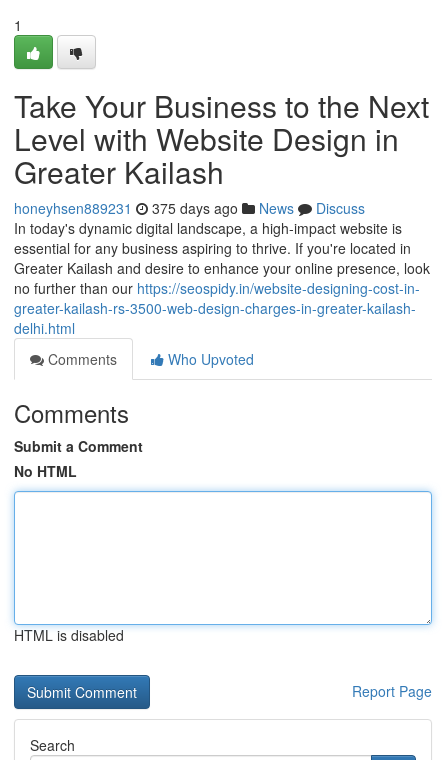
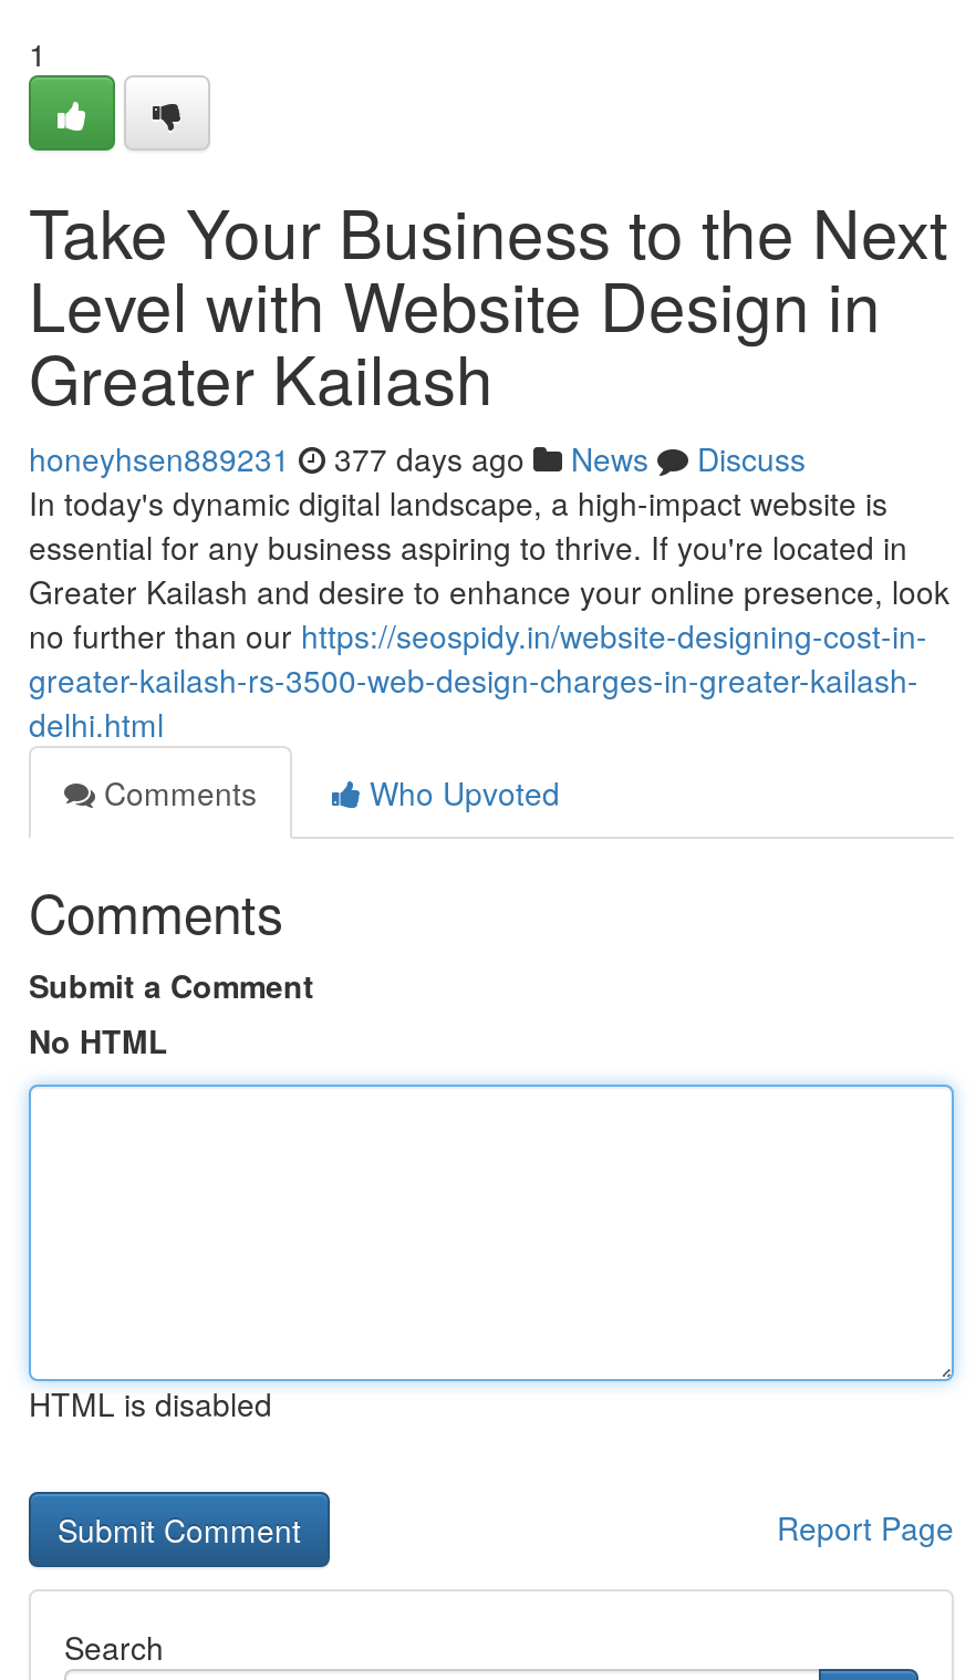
[14,198,365,218] honeyhsen889231 375 days ago News Discuss -> [29,436,806,480] honeyhsen889231 377 days ago News Discuss

